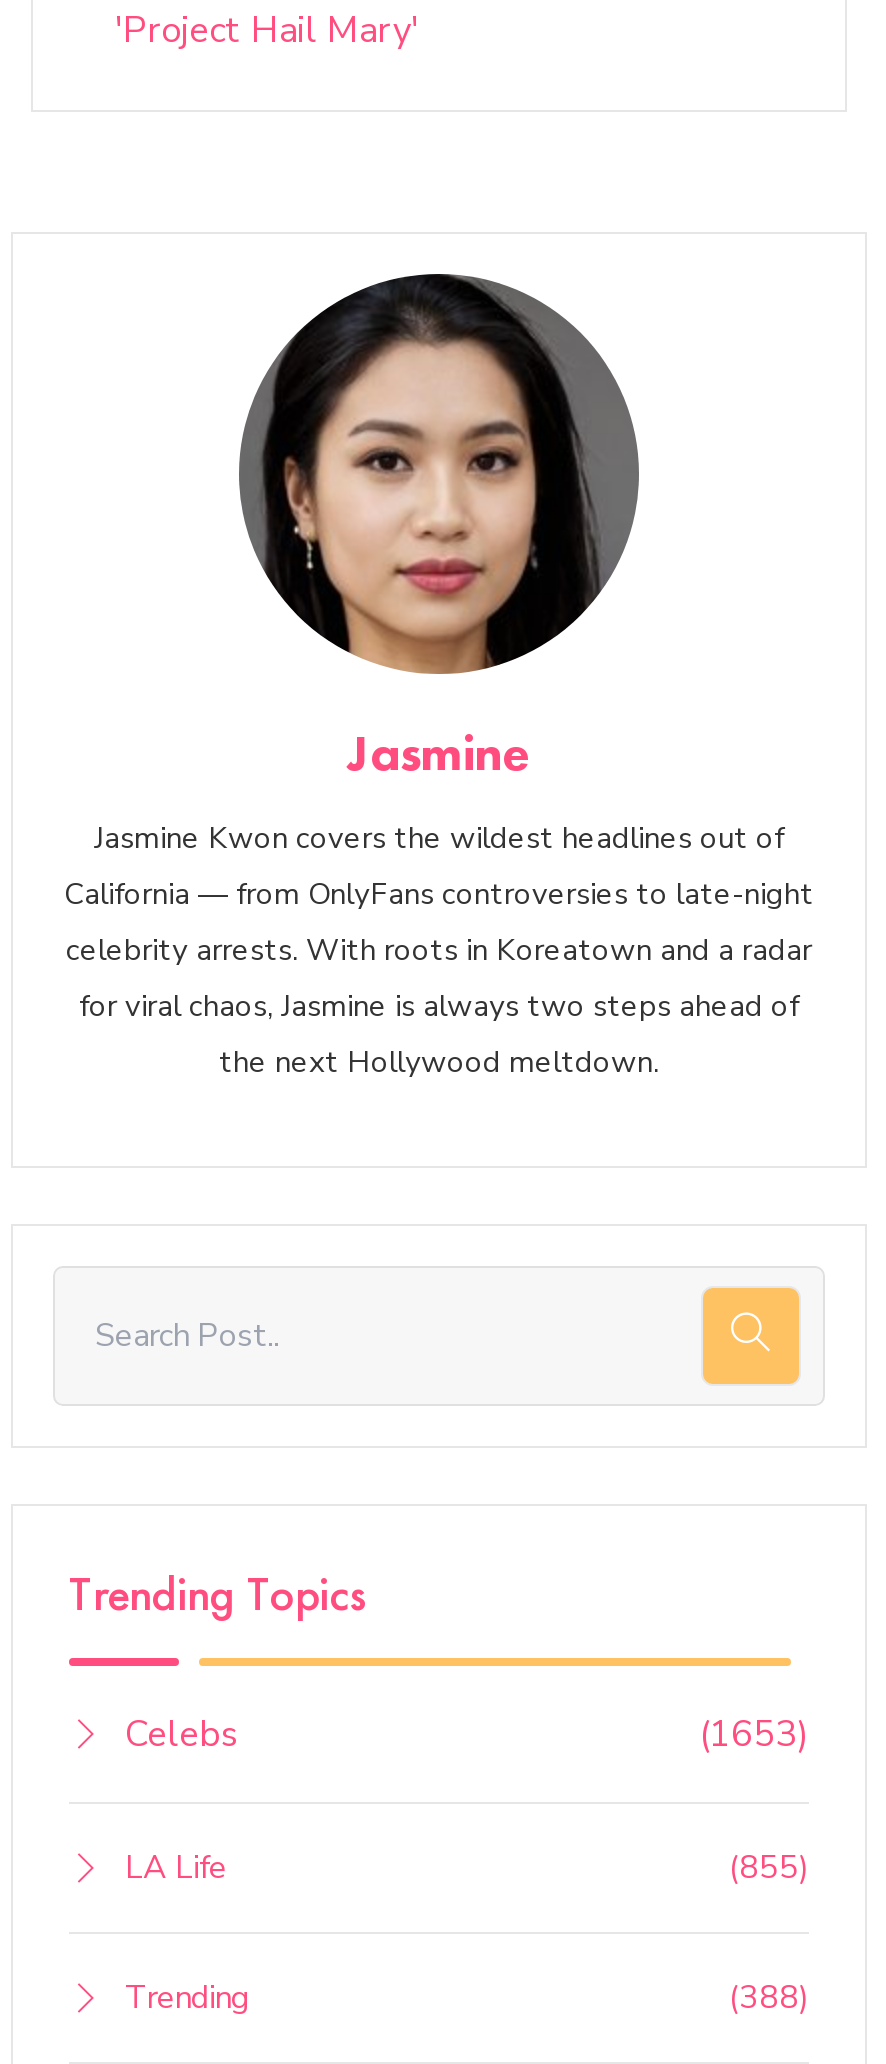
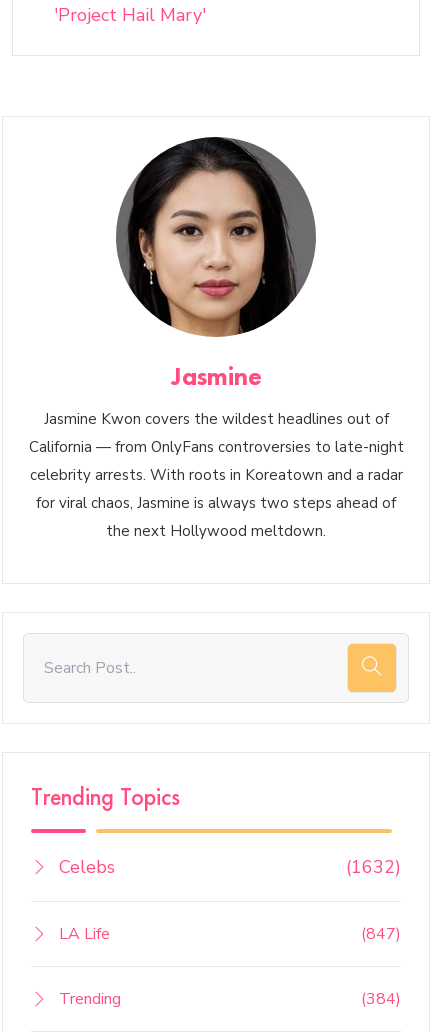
[699,1709,809,1757] (1653) -> [346,855,401,879] (1632)
[729,1845,809,1889] (855) -> [361,923,401,945] (847)
[729,1975,809,2019] (388) -> [361,988,401,1010] (384)

